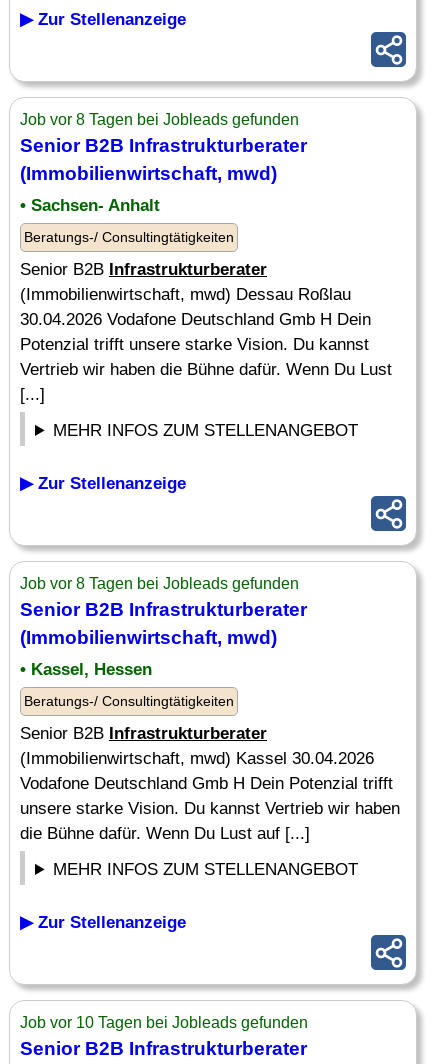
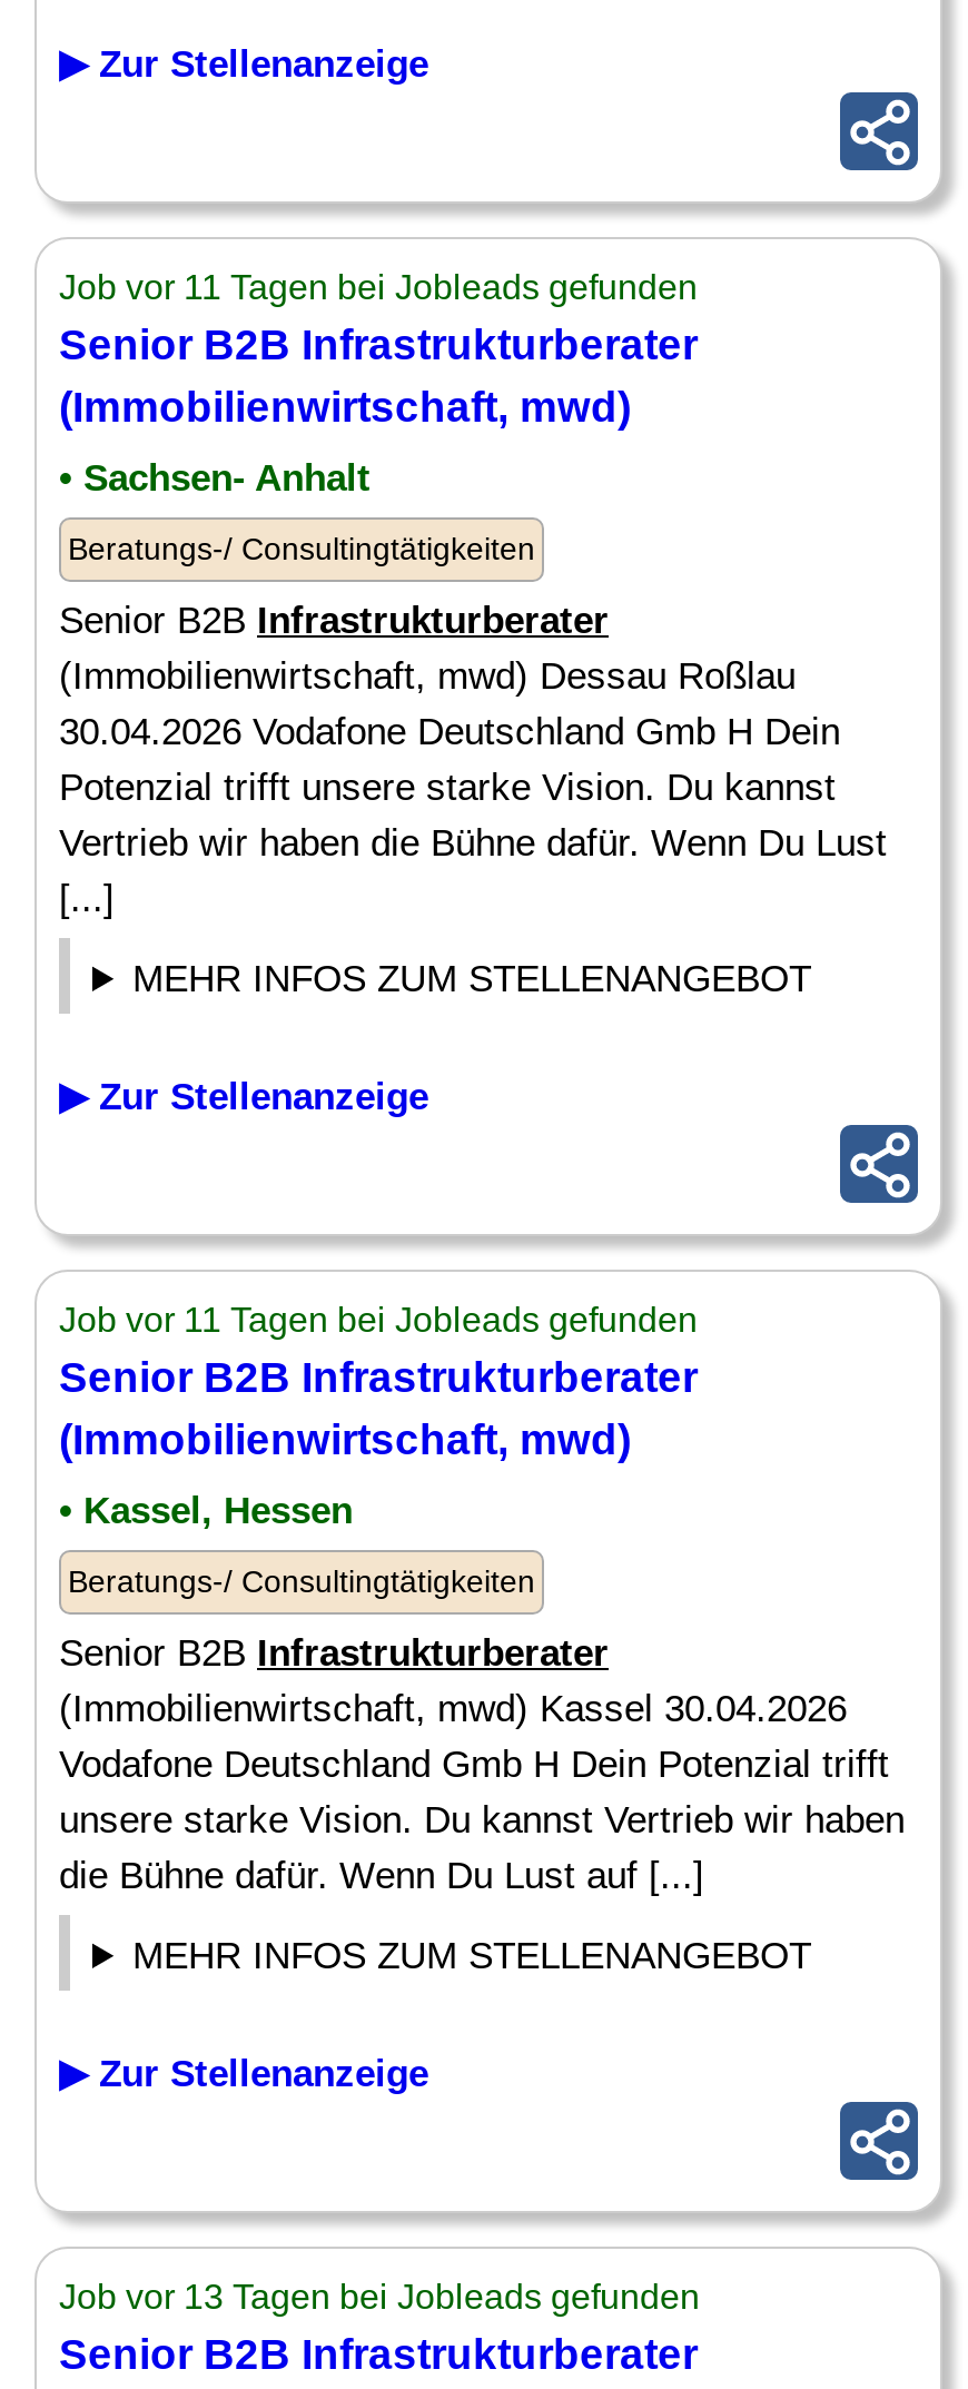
[20,111,299,128] Job vor 8 Tagen bei Jobleads gefunden -> [59,268,698,306] Job vor 11 Tagen bei Jobleads gefunden
[20,575,299,592] Job vor 8 Tagen bei Jobleads gefunden -> [59,1301,698,1339] Job vor 11 Tagen bei Jobleads gefunden
[20,1014,308,1031] Job vor 10 Tagen bei Jobleads gefunden -> [59,2278,700,2316] Job vor 13 Tagen bei Jobleads gefunden

